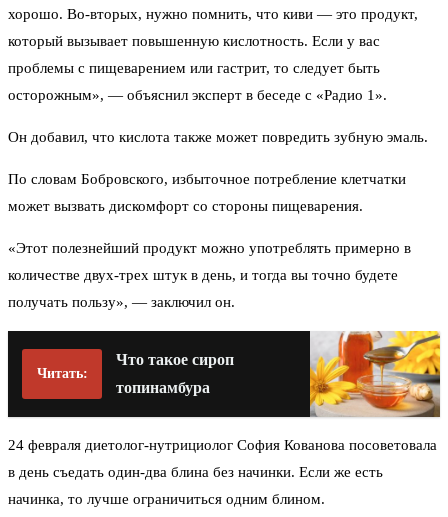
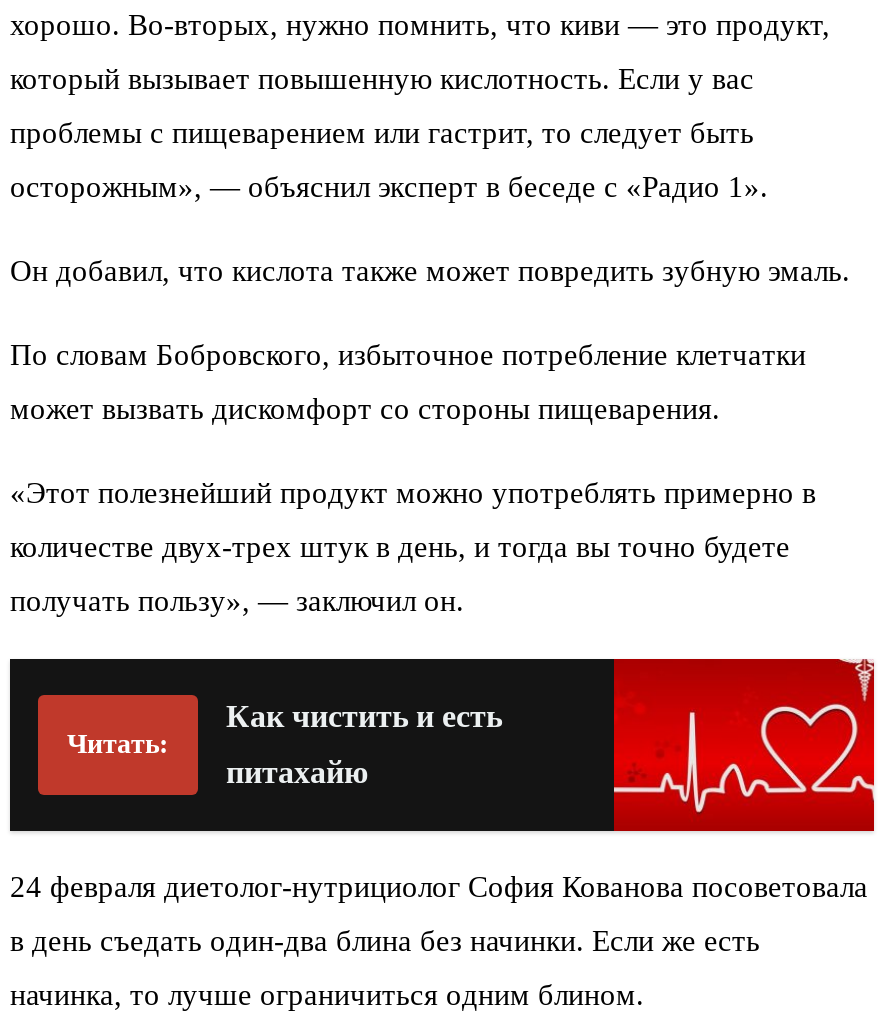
[309,330,441,418] [image] -> [612,657,876,833] [image]
[116,351,234,368] Что такое сироп -> [226,699,502,733] Как чистить и есть
[116,379,210,396] топинамбура -> [226,755,368,789] питахайю

